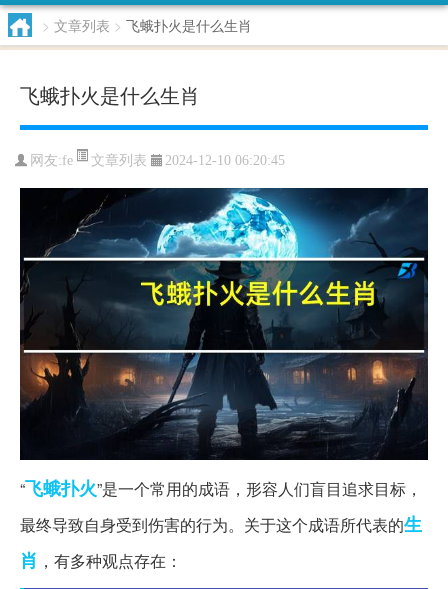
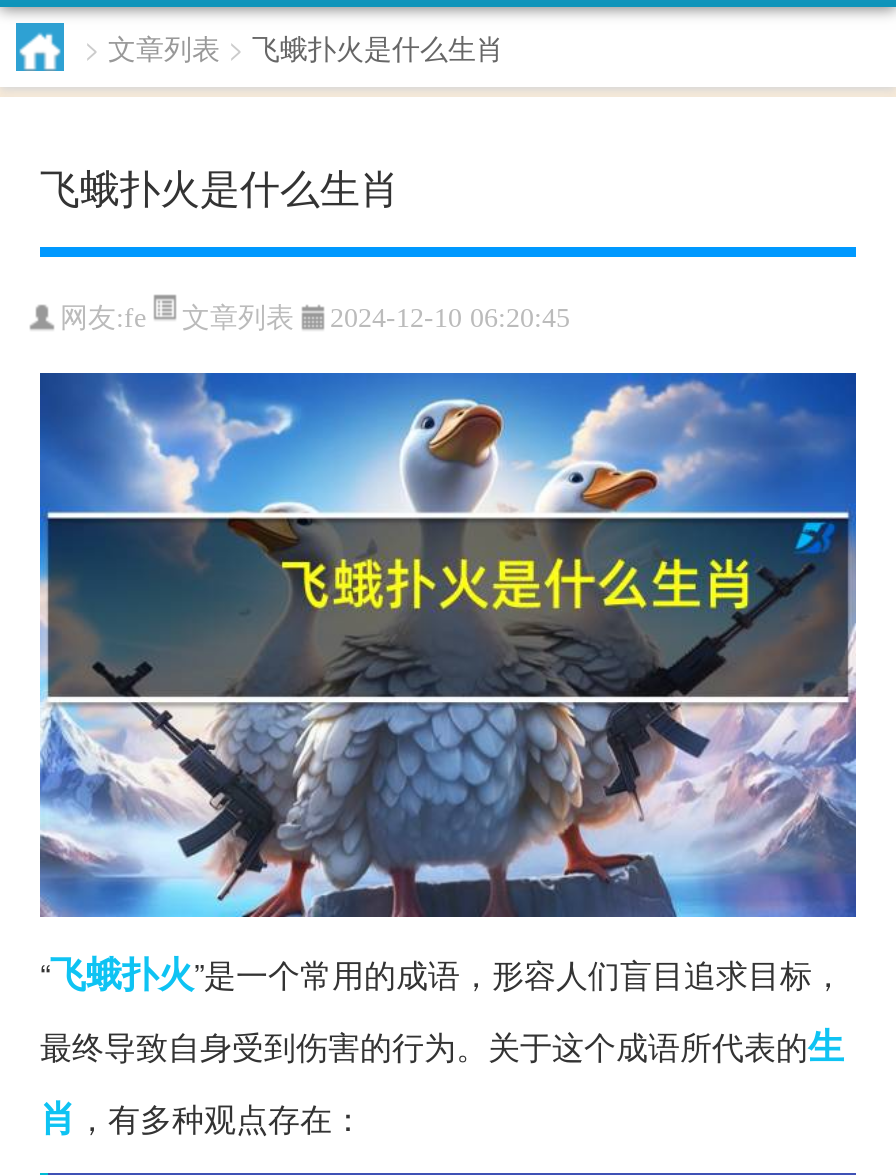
[19,187,429,461] [image] -> [38,371,858,919] [image]

